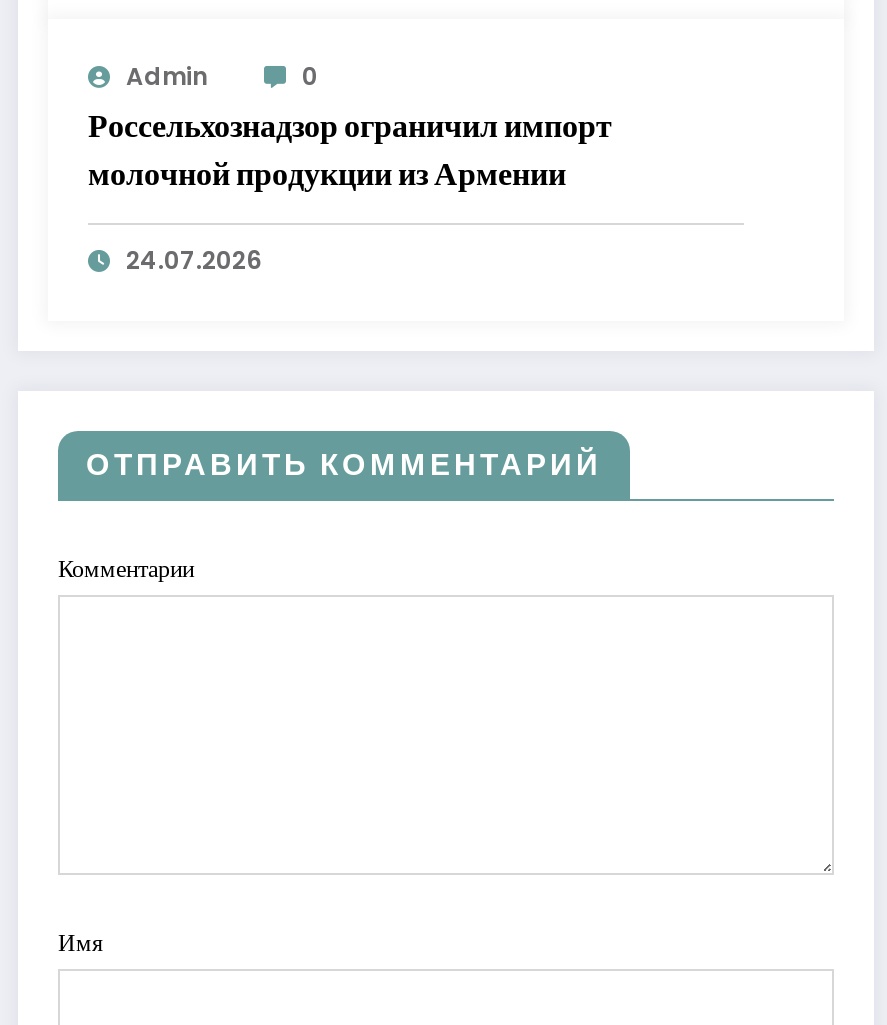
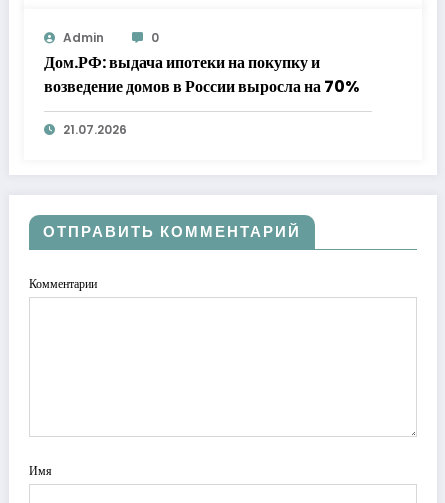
[88,103,612,197] Россельхознадзор ограничил импорт | молочной продукции из Армении -> [44,51,359,98] Дом.РФ: выдача ипотеки на покупку и | возведение домов в России выросла на 70%
[126,243,262,277] 24.07.2026 -> [63,121,127,138] 21.07.2026

